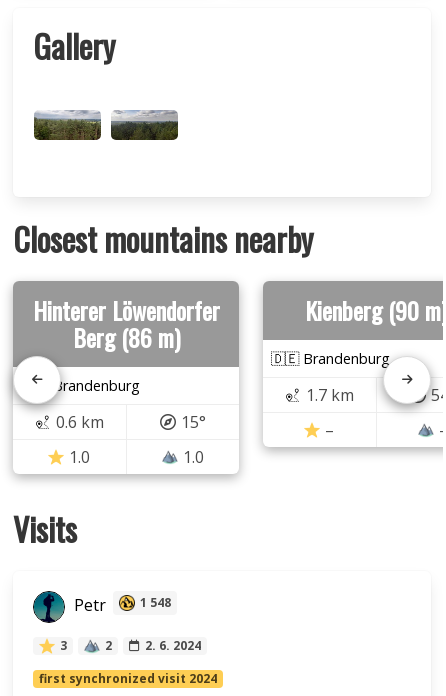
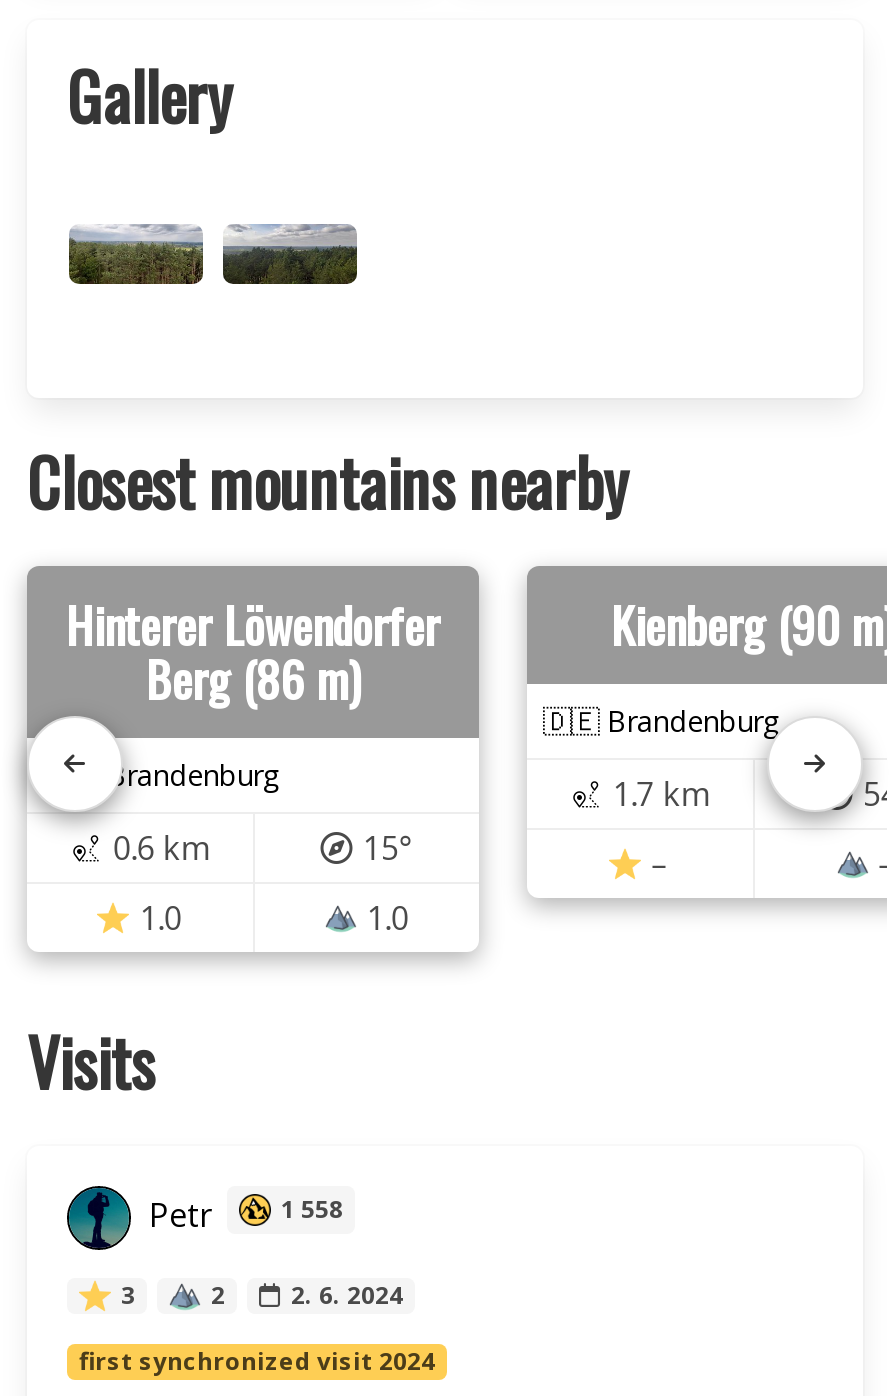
[70,594,171,616] Petr 1 548 -> [141,1193,343,1237] Petr 1 558

